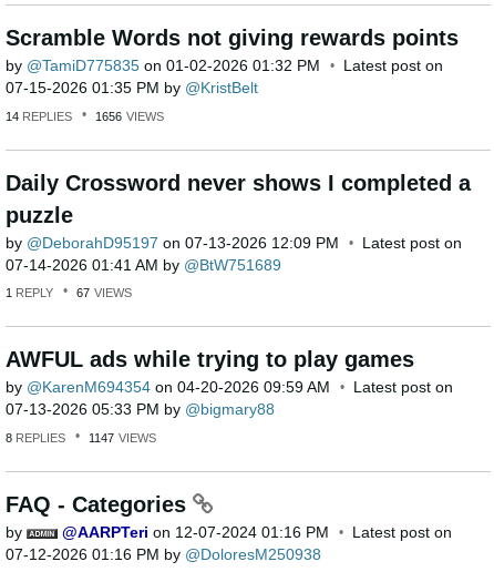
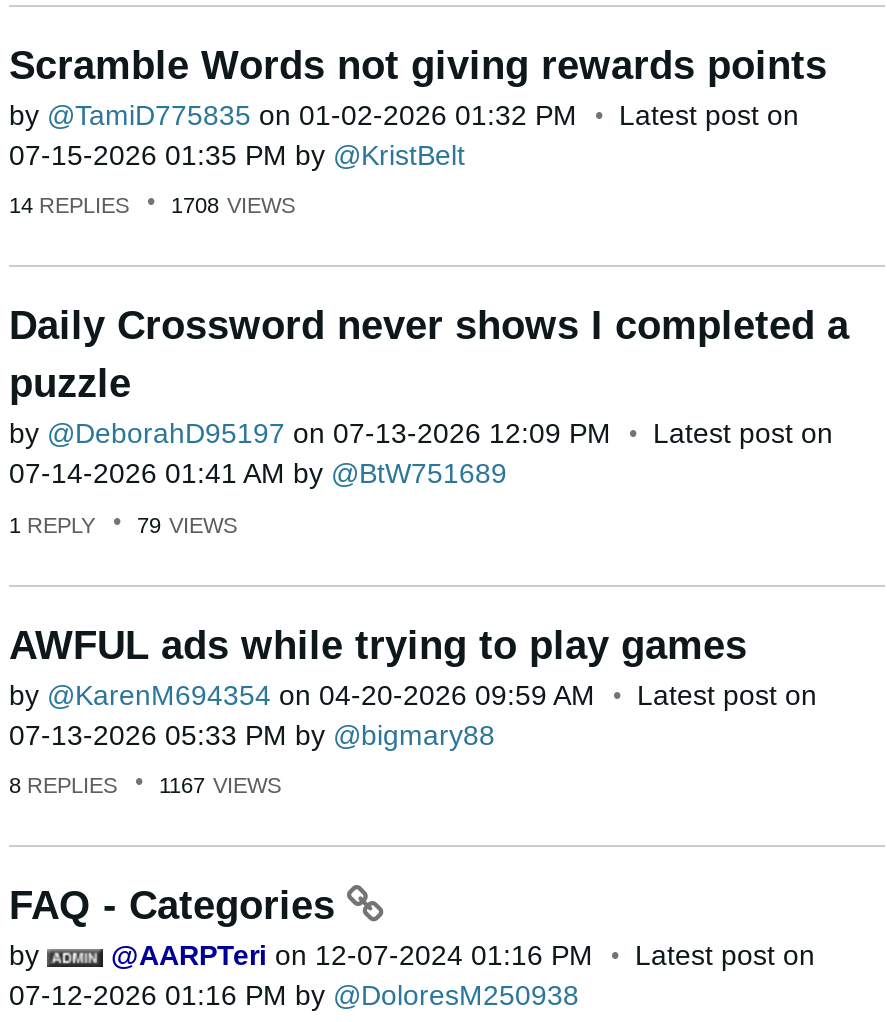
[6,109,164,123] 14 REPLIES 1656 VIEWS -> [9,193,295,217] 14 REPLIES 1708 VIEWS
[6,286,132,300] 1 REPLY 67 VIEWS -> [9,512,237,536] 1 REPLY 79 VIEWS
[6,431,156,444] 8 REPLIES 1147 VIEWS -> [9,773,281,797] 8 REPLIES 1167 VIEWS

